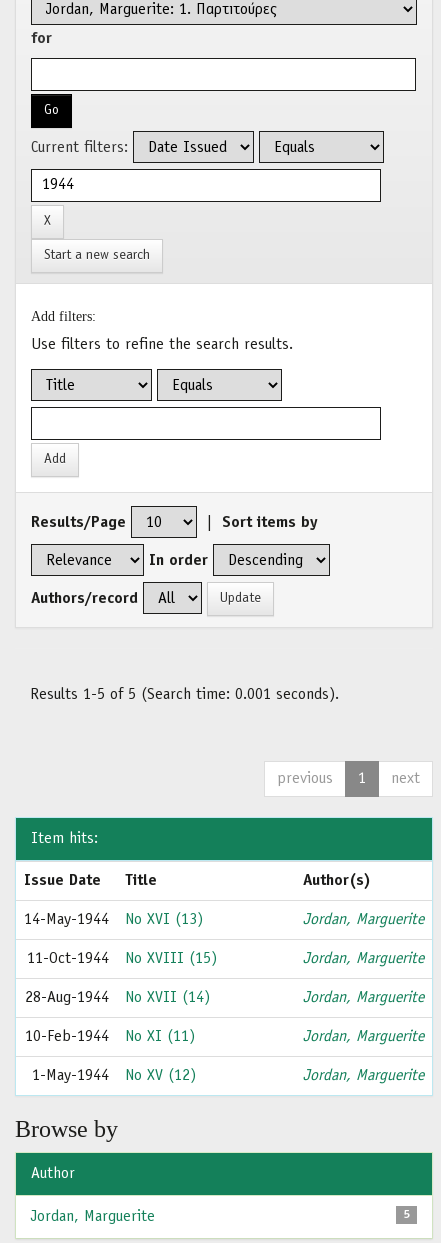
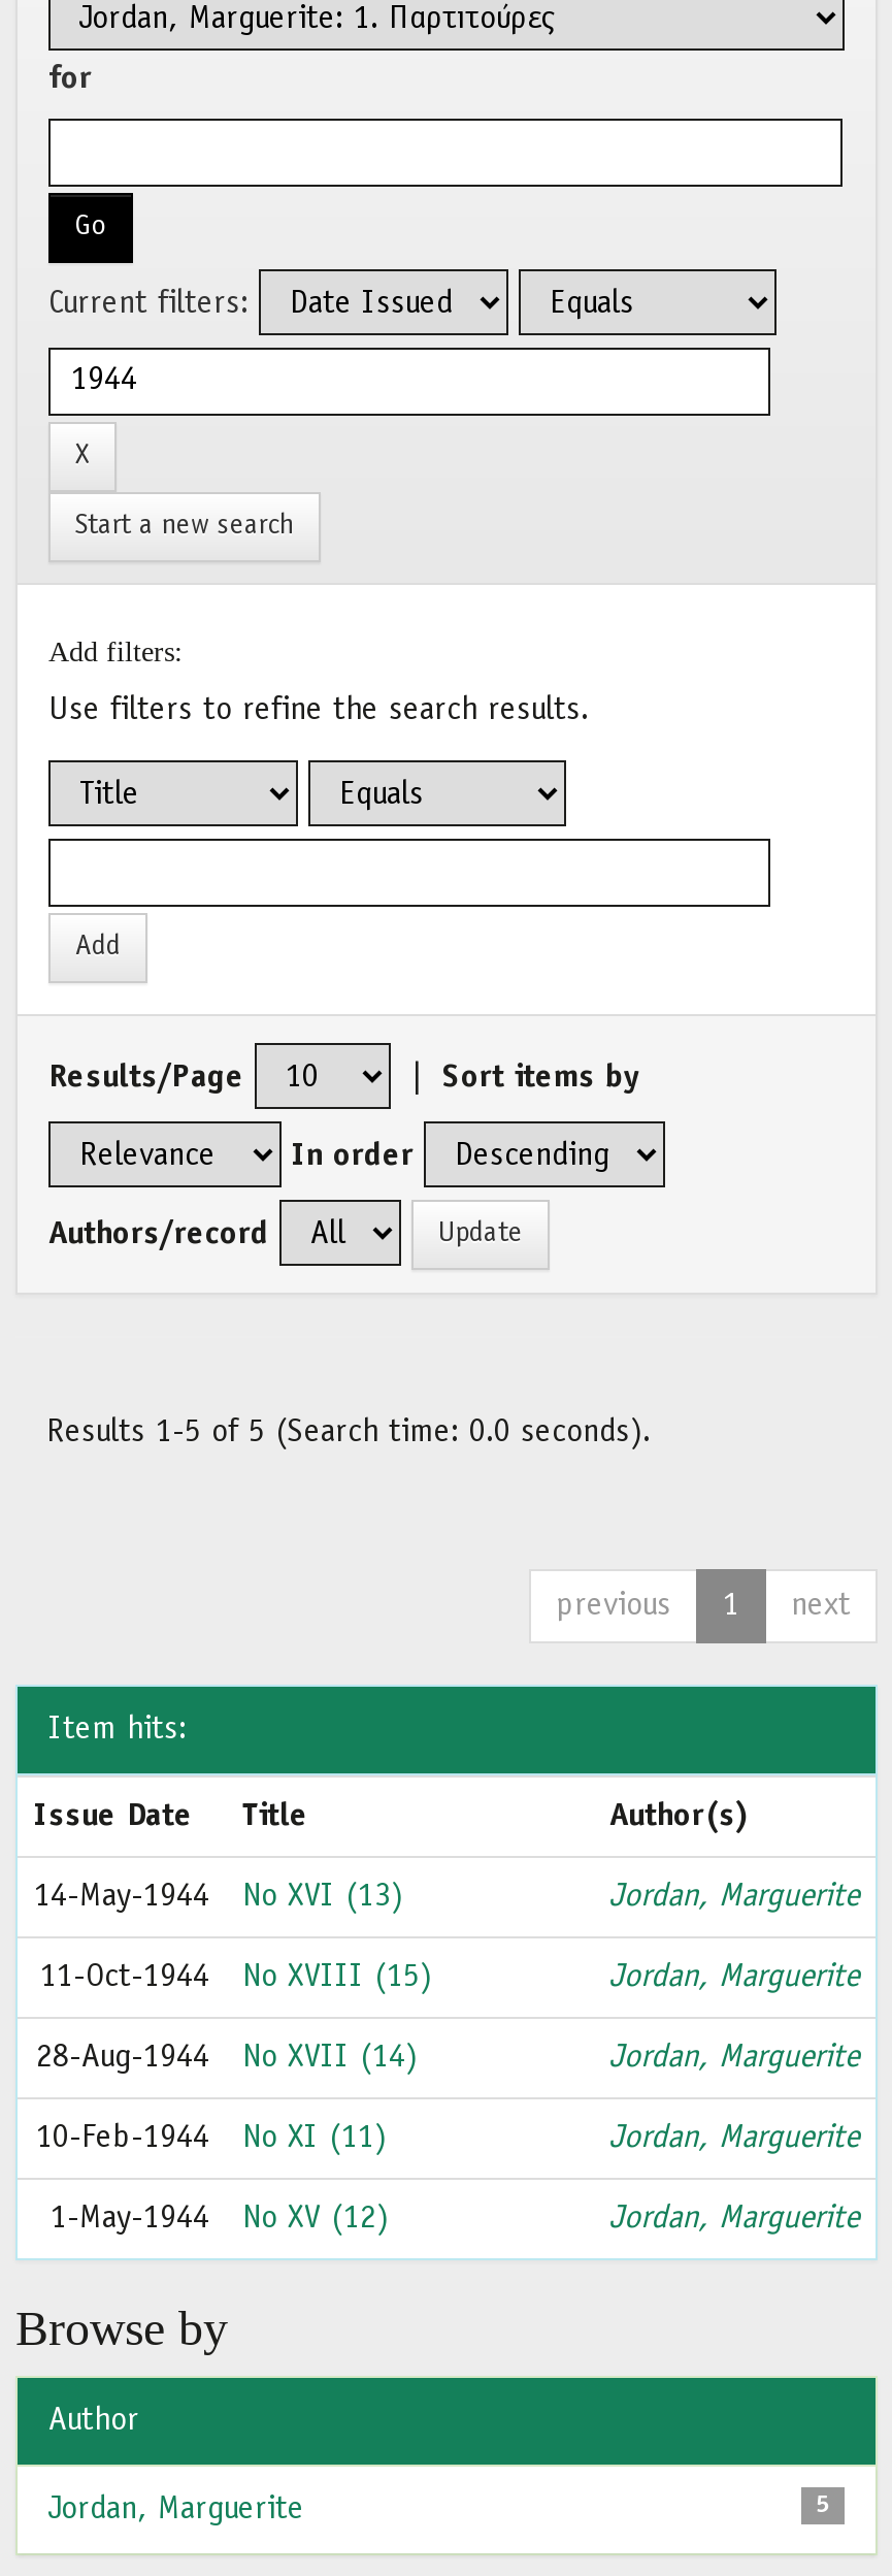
[30,687,339,703] Results 1-5 of 5 (Search time: 0.001 seconds). -> [46,1416,651,1449] Results 1-5 of 5 (Search time: 0.0 seconds).

